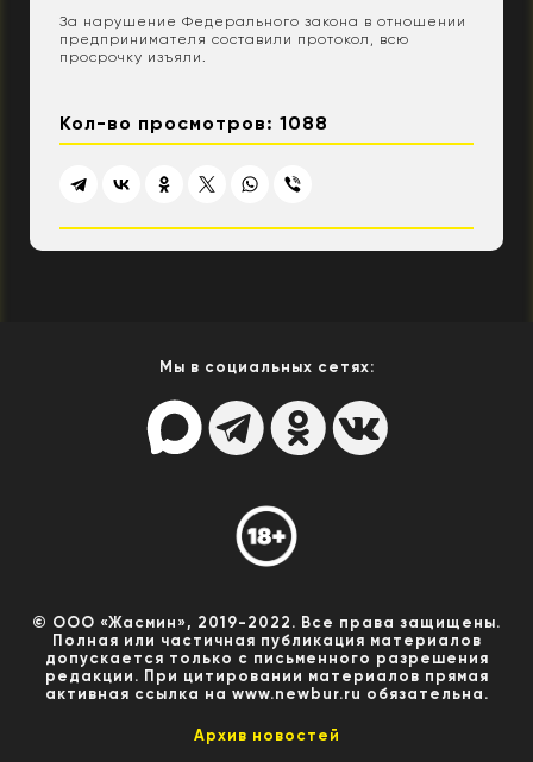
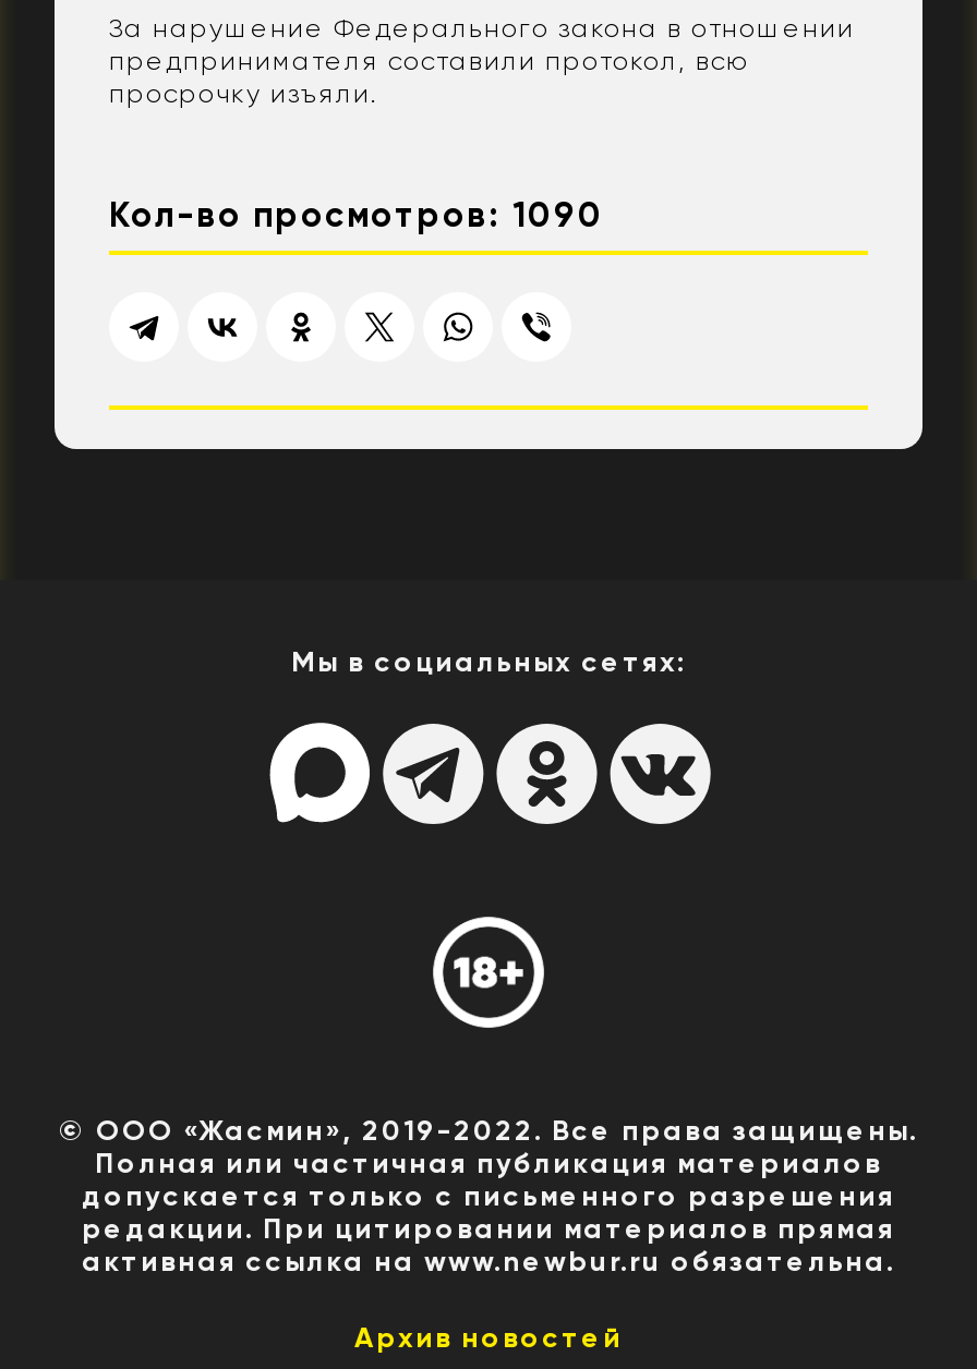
[59,111,328,134] Кол-во просмотров: 1088 -> [109,193,604,235] Кол-во просмотров: 1090

